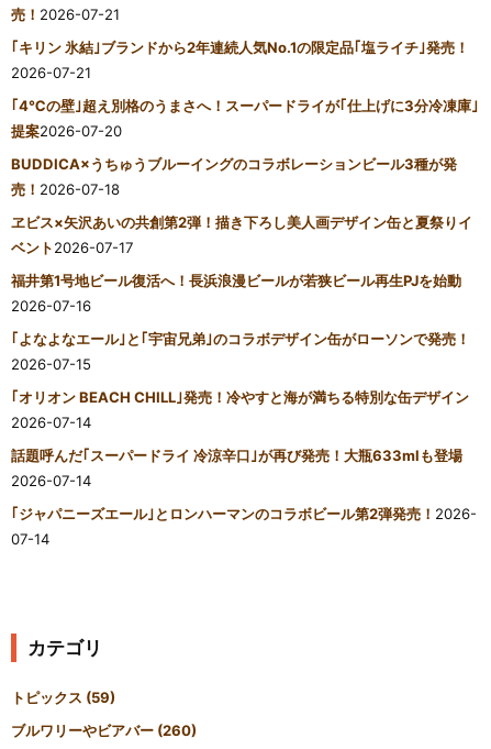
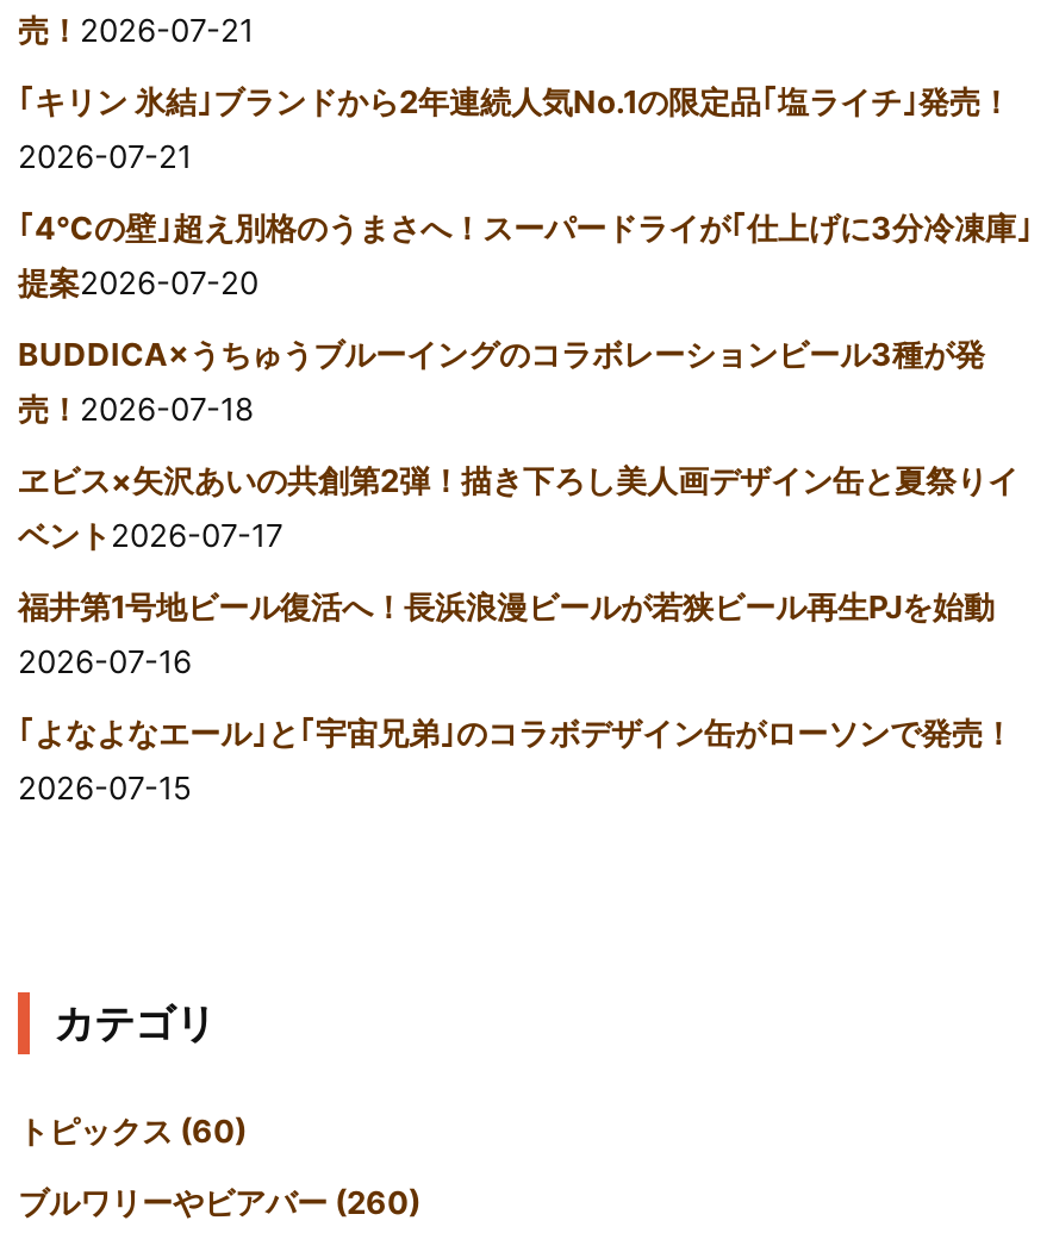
[11,388,477,548] ｢オリオン BEACH CHILL｣発売！冷やすと海が満ちる特別な缶デザイン | 2026-07-14 | 話題呼んだ｢スーパードライ 冷涼辛口｣が再び発売！大瓶633mlも登場 | 2026-07-14 | ｢ジャパニーズエール｣とロンハーマンのコラボビール第2弾発売！2026- | 07-14 -> none
[11,689,115,706] トピックス(59) -> [18,1111,247,1150] トピックス(60)

